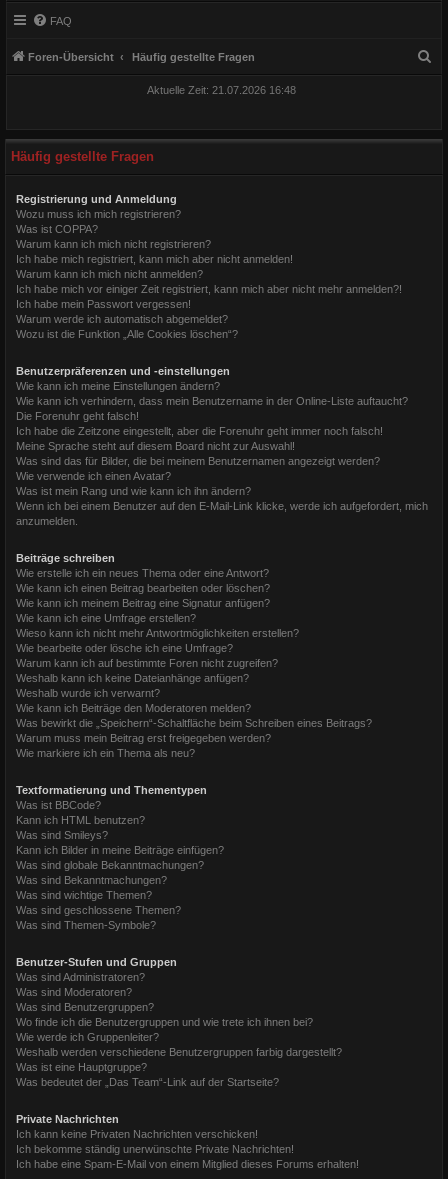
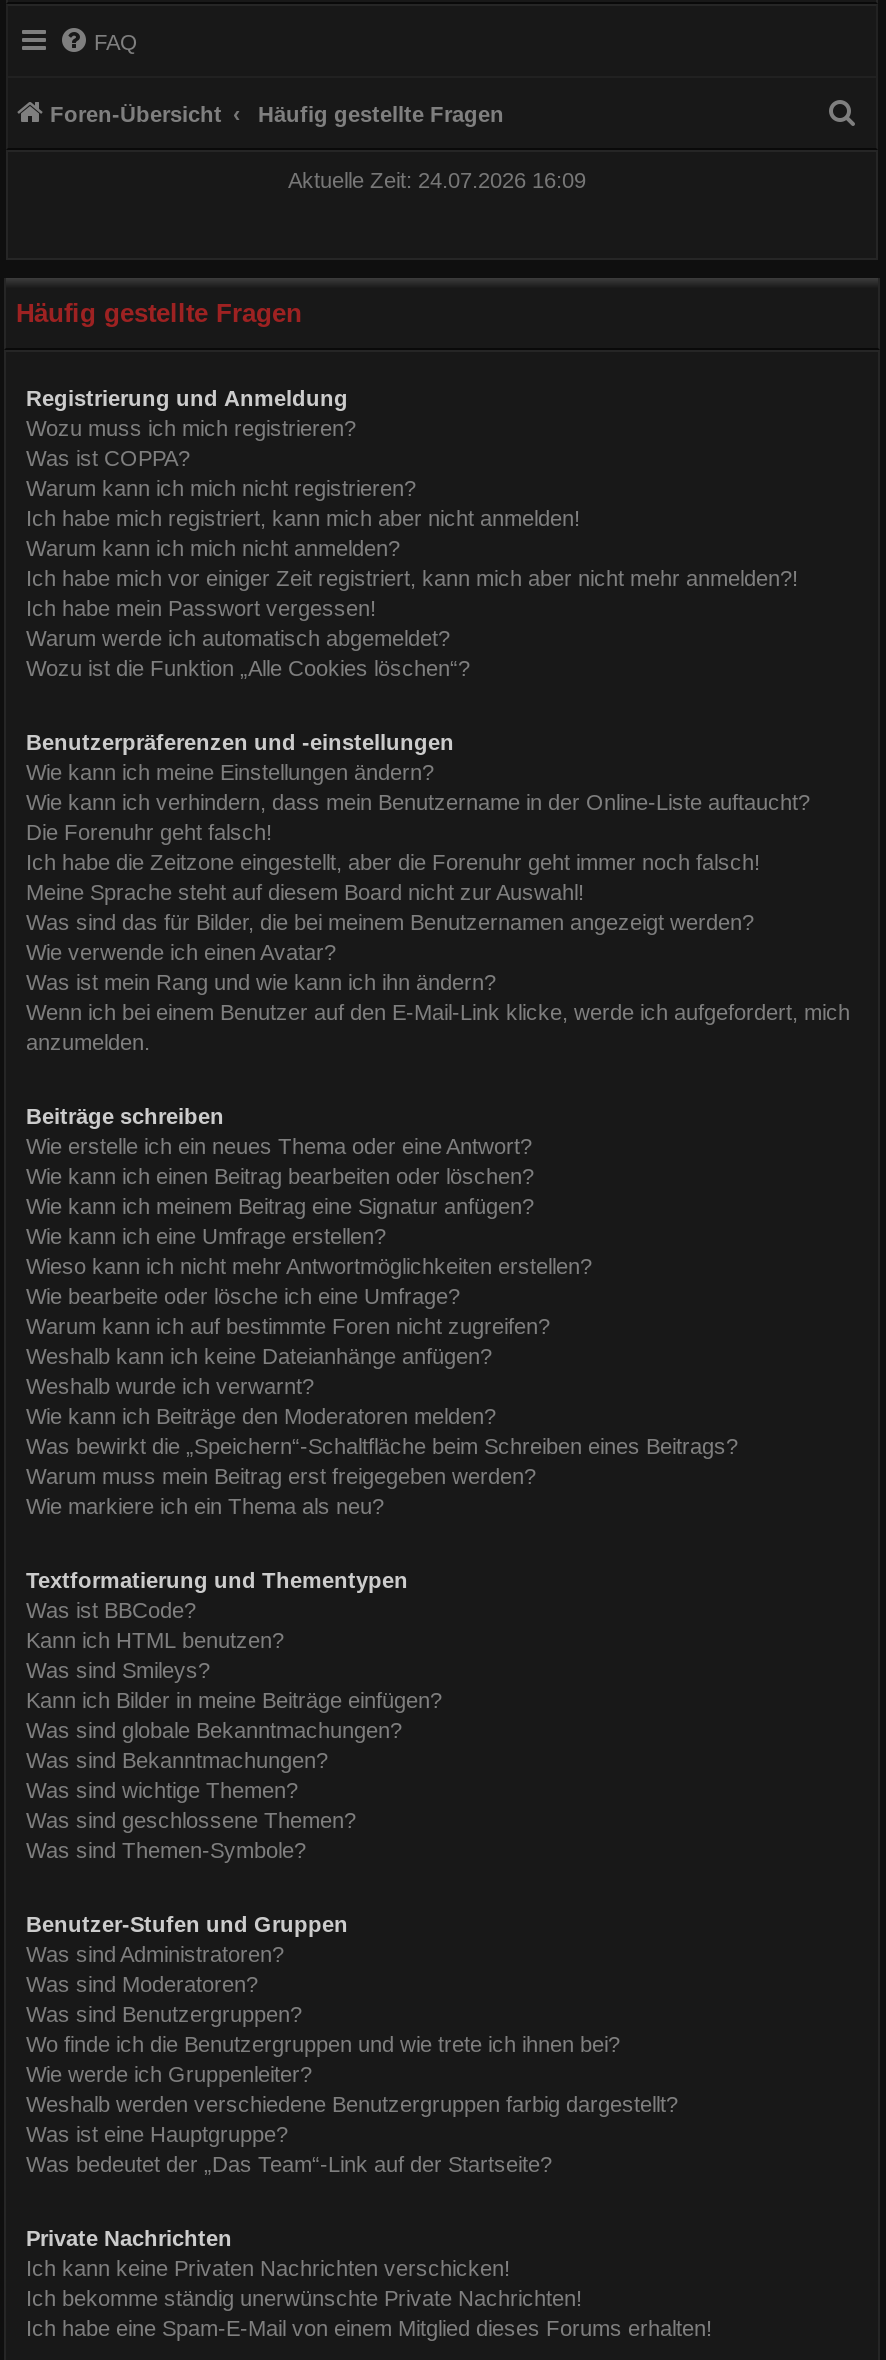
[147,84,296,96] Aktuelle Zeit: 21.07.2026 16:48 -> [288,168,586,192] Aktuelle Zeit: 24.07.2026 16:09

